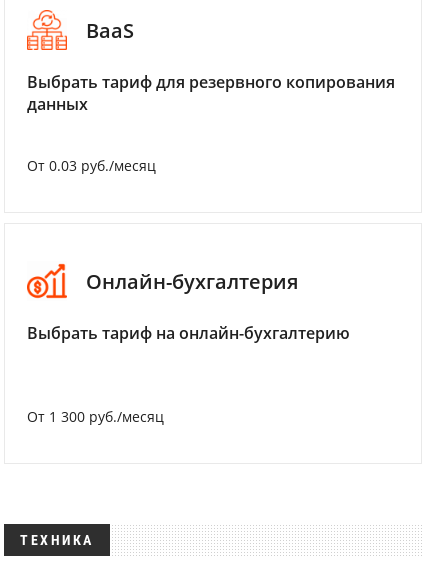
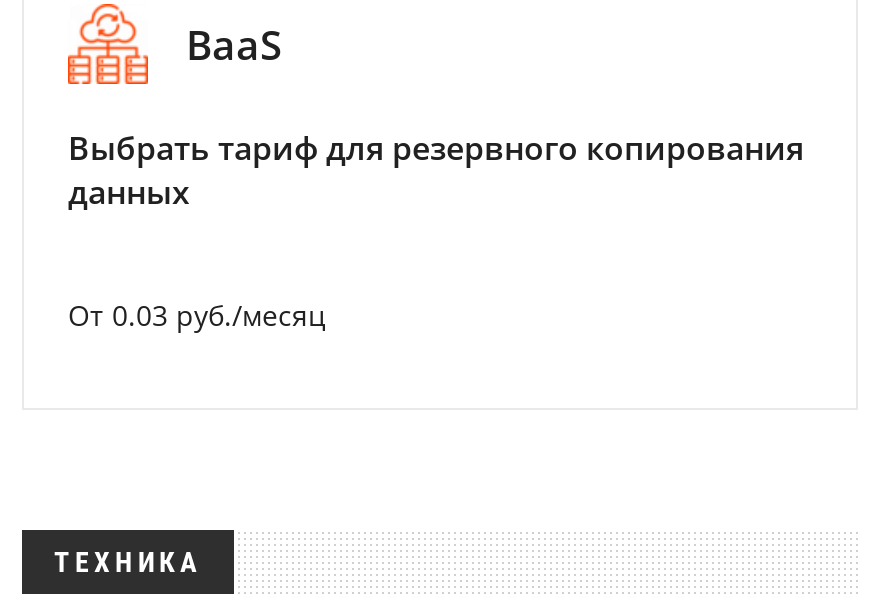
[26,263,350,344] [image] | Онлайн-бухгалтерия | Выбрать тариф на онлайн-бухгалтерию -> none
[27,407,164,426] От 1 300 руб./месяц -> none

